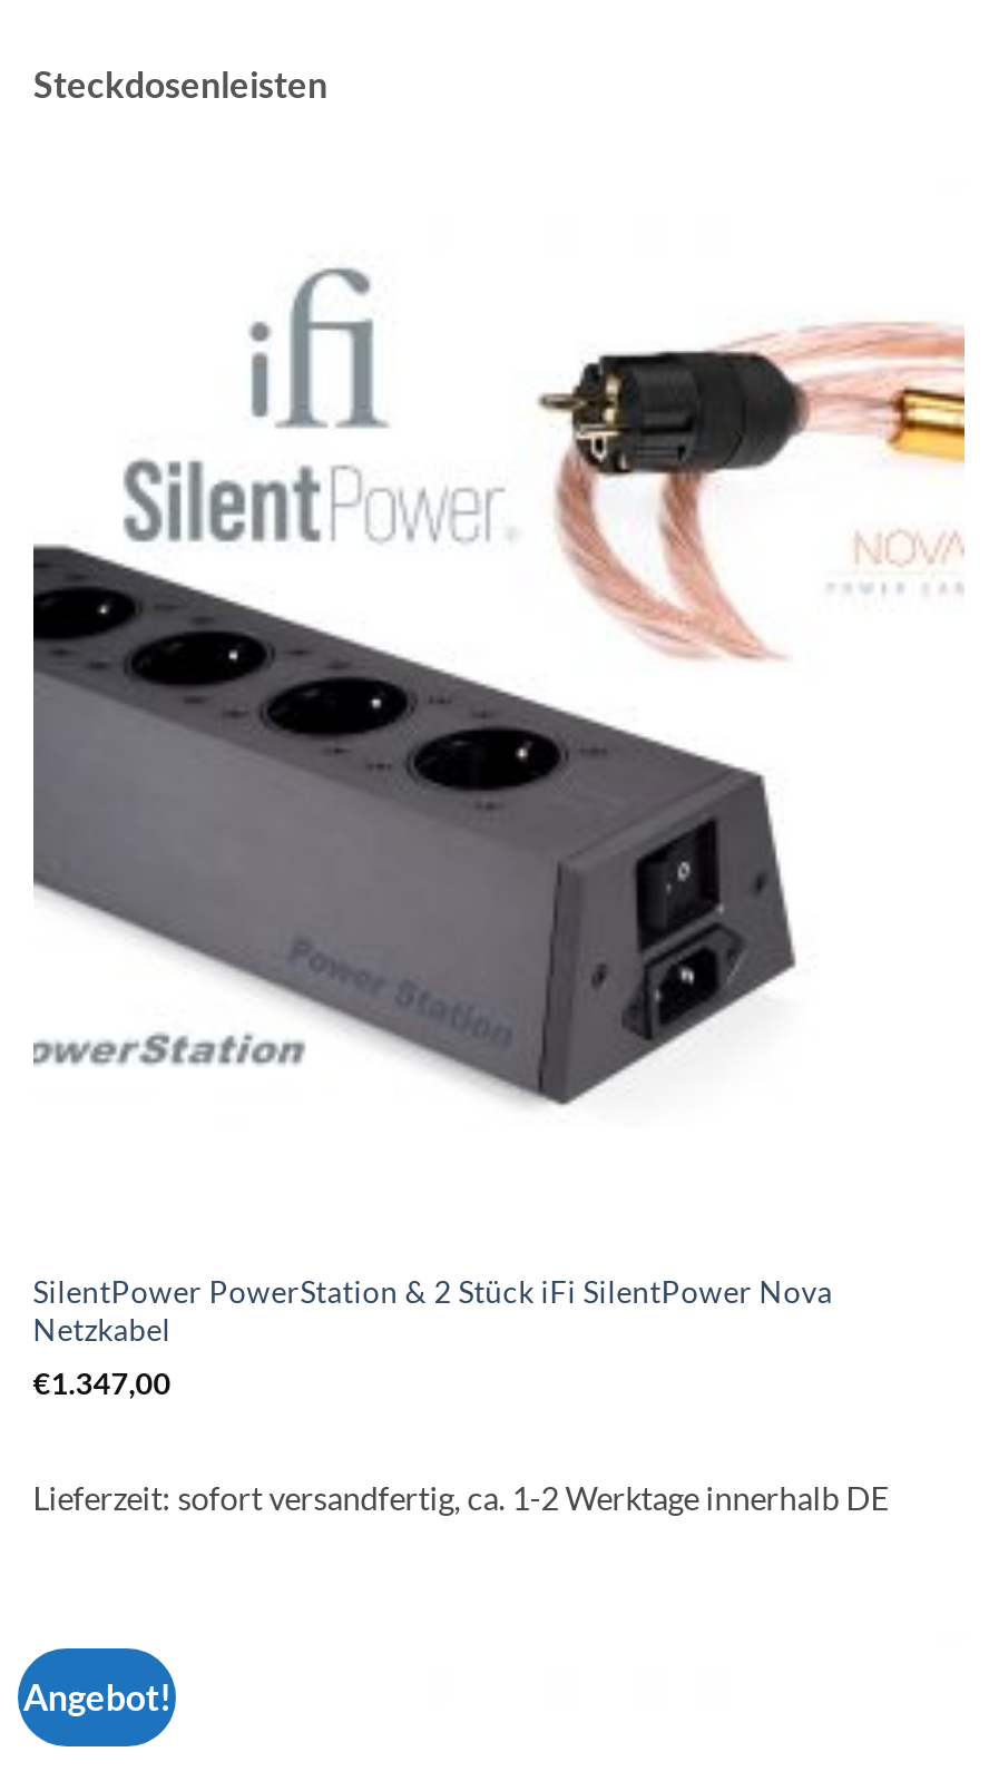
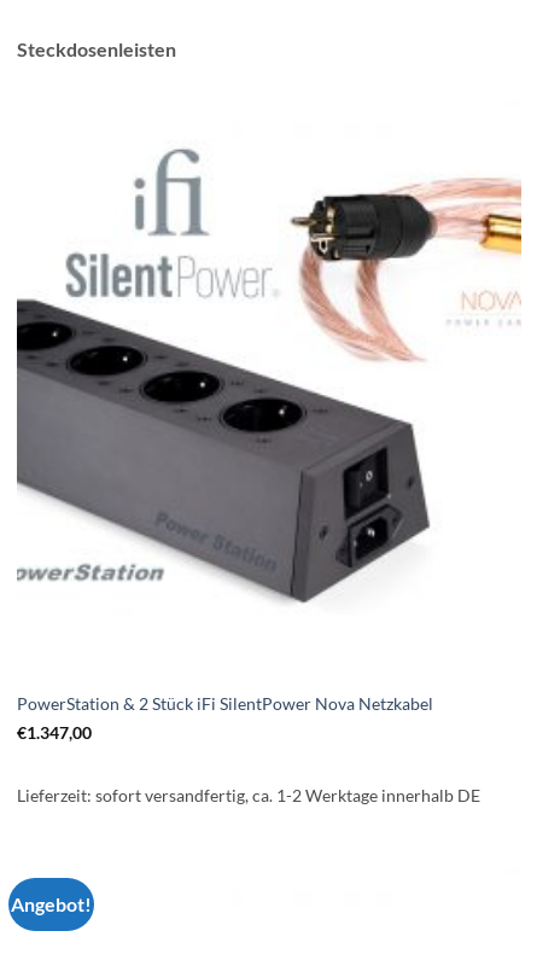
[33,1274,833,1347] SilentPower PowerStation & 2 Stück iFi SilentPower Nova | Netzkabel -> [17,695,433,714] PowerStation & 2 Stück iFi SilentPower Nova Netzkabel

